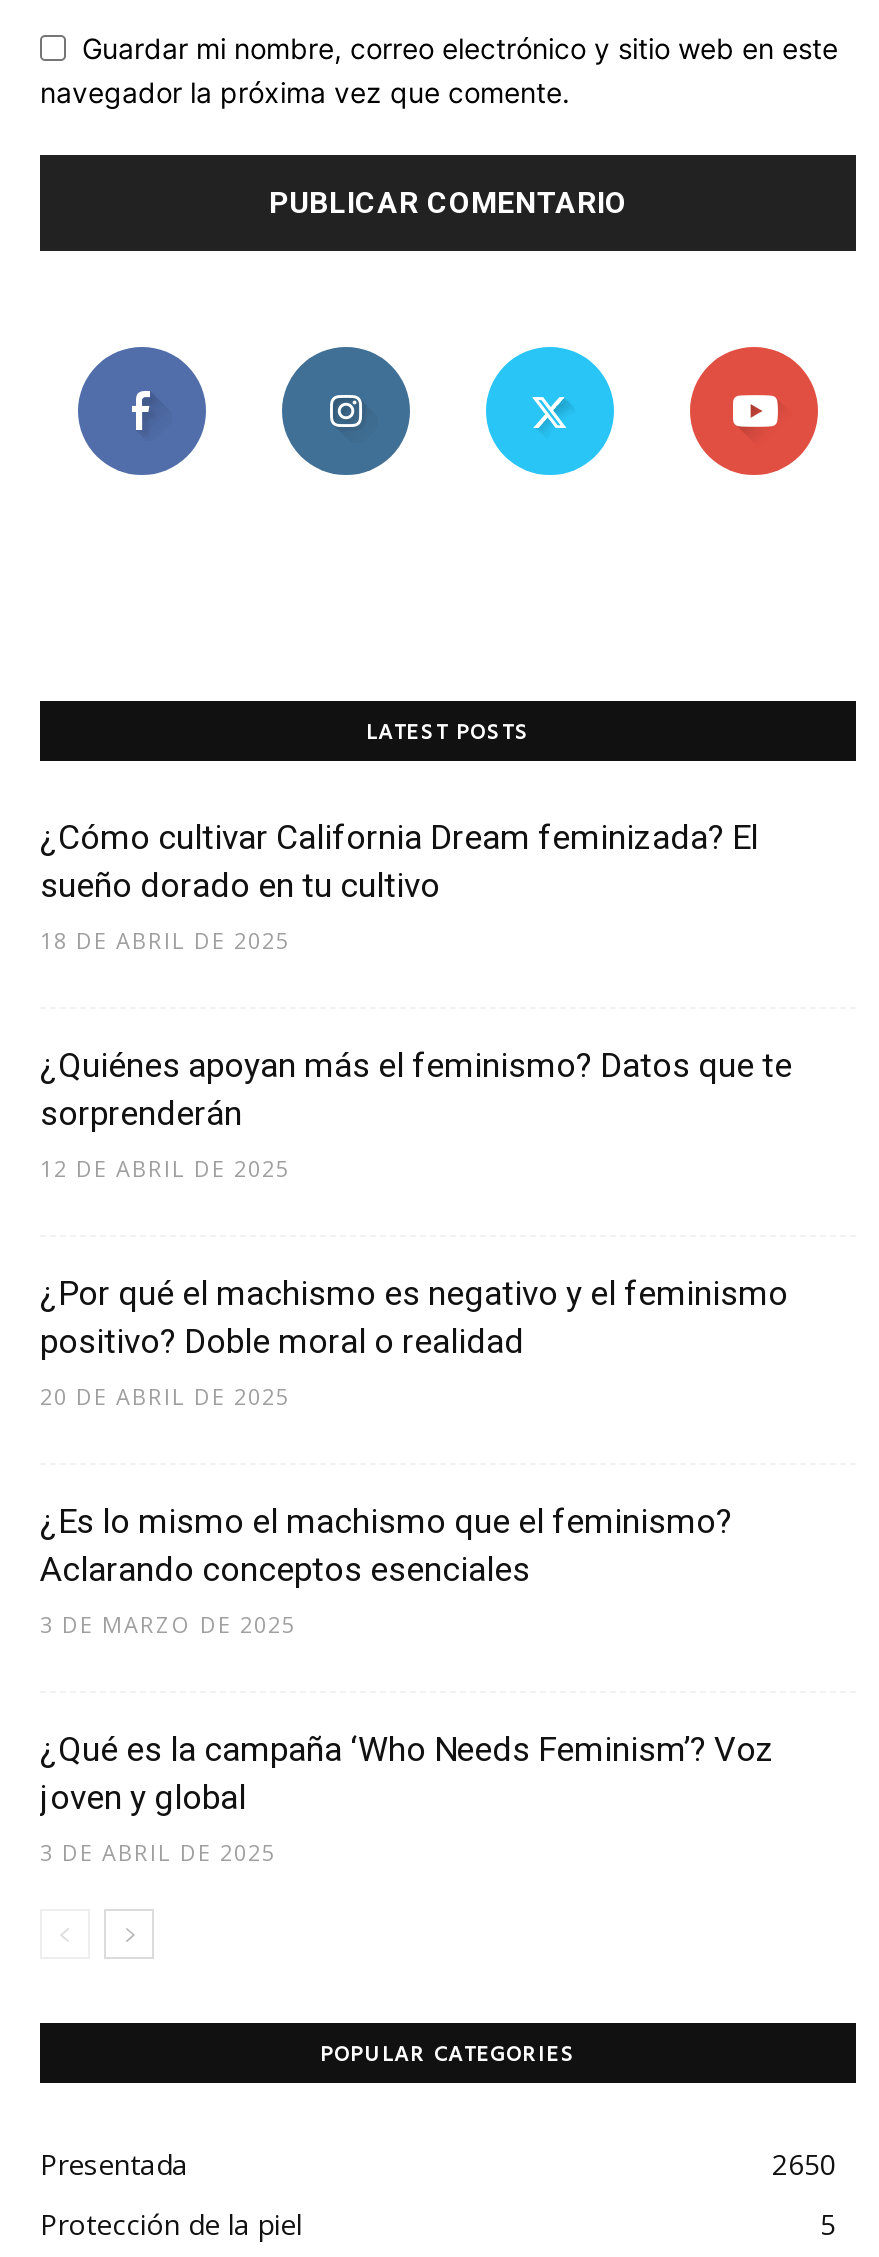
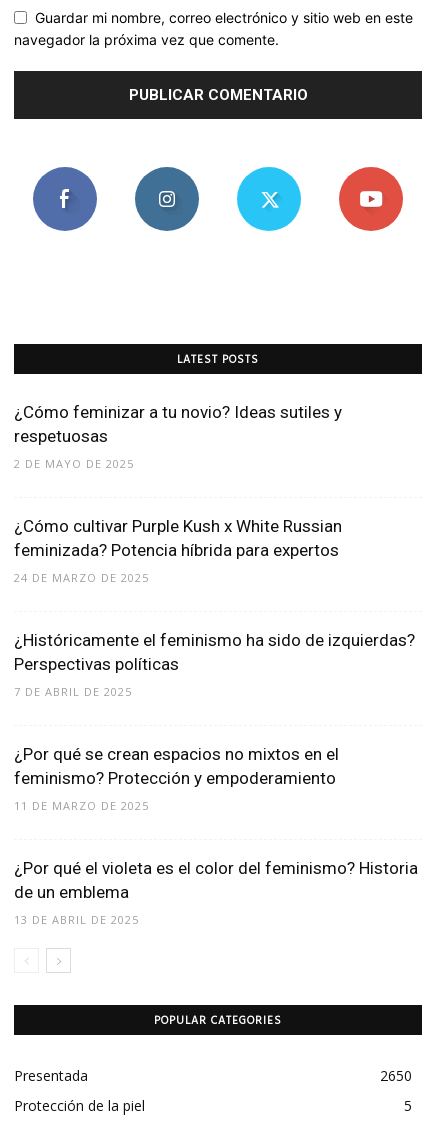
[40,818,758,906] ¿Cómo cultivar California Dream feminizada? El | sueño dorado en tu cultivo -> [14,402,342,446] ¿Cómo feminizar a tu novio? Ideas sutiles y | respetuosas
[40,926,290,956] 18 DE ABRIL DE 2025 -> [14,456,134,471] 2 DE MAYO DE 2025
[40,1046,792,1134] ¿Quiénes apoyan más el feminismo? Datos que te | sorprenderán -> [14,516,342,560] ¿Cómo cultivar Purple Kush x White Russian | feminizada? Potencia híbrida para expertos
[40,1154,290,1184] 12 DE ABRIL DE 2025 -> [14,570,149,585] 24 DE MARZO DE 2025
[40,1274,788,1362] ¿Por qué el machismo es negativo y el feminismo | positivo? Doble moral o realidad -> [14,630,415,674] ¿Históricamente el feminismo ha sido de izquierdas? | Perspectivas políticas
[40,1382,290,1412] 20 DE ABRIL DE 2025 -> [14,684,132,699] 7 DE ABRIL DE 2025
[40,1502,732,1590] ¿Es lo mismo el machismo que el feminismo? | Aclarando conceptos esenciales -> [14,744,339,788] ¿Por qué se crean espacios no mixtos en el | feminismo? Protección y empoderamiento
[40,1610,296,1640] 3 DE MARZO DE 2025 -> [14,798,149,813] 11 DE MARZO DE 2025
[40,1730,774,1818] ¿Qué es la campaña ‘Who Needs Feminism’? Voz | joven y global -> [14,858,418,902] ¿Por qué el violeta es el color del feminismo? Historia | de un emblema
[40,1838,276,1868] 3 DE ABRIL DE 2025 -> [14,912,139,927] 13 DE ABRIL DE 2025

